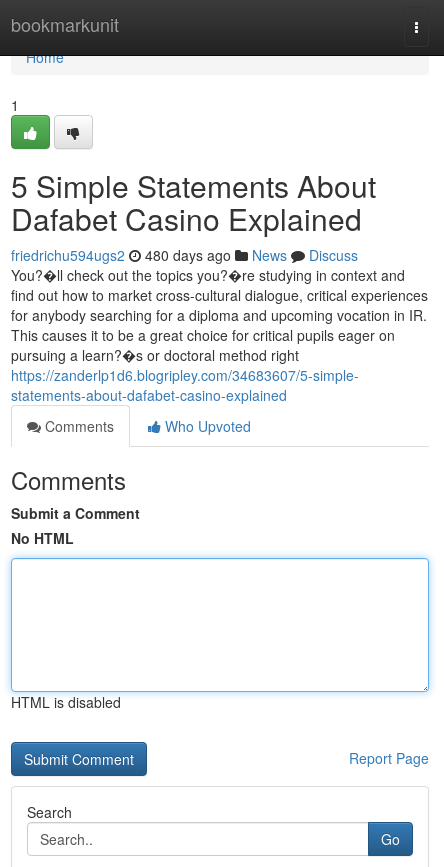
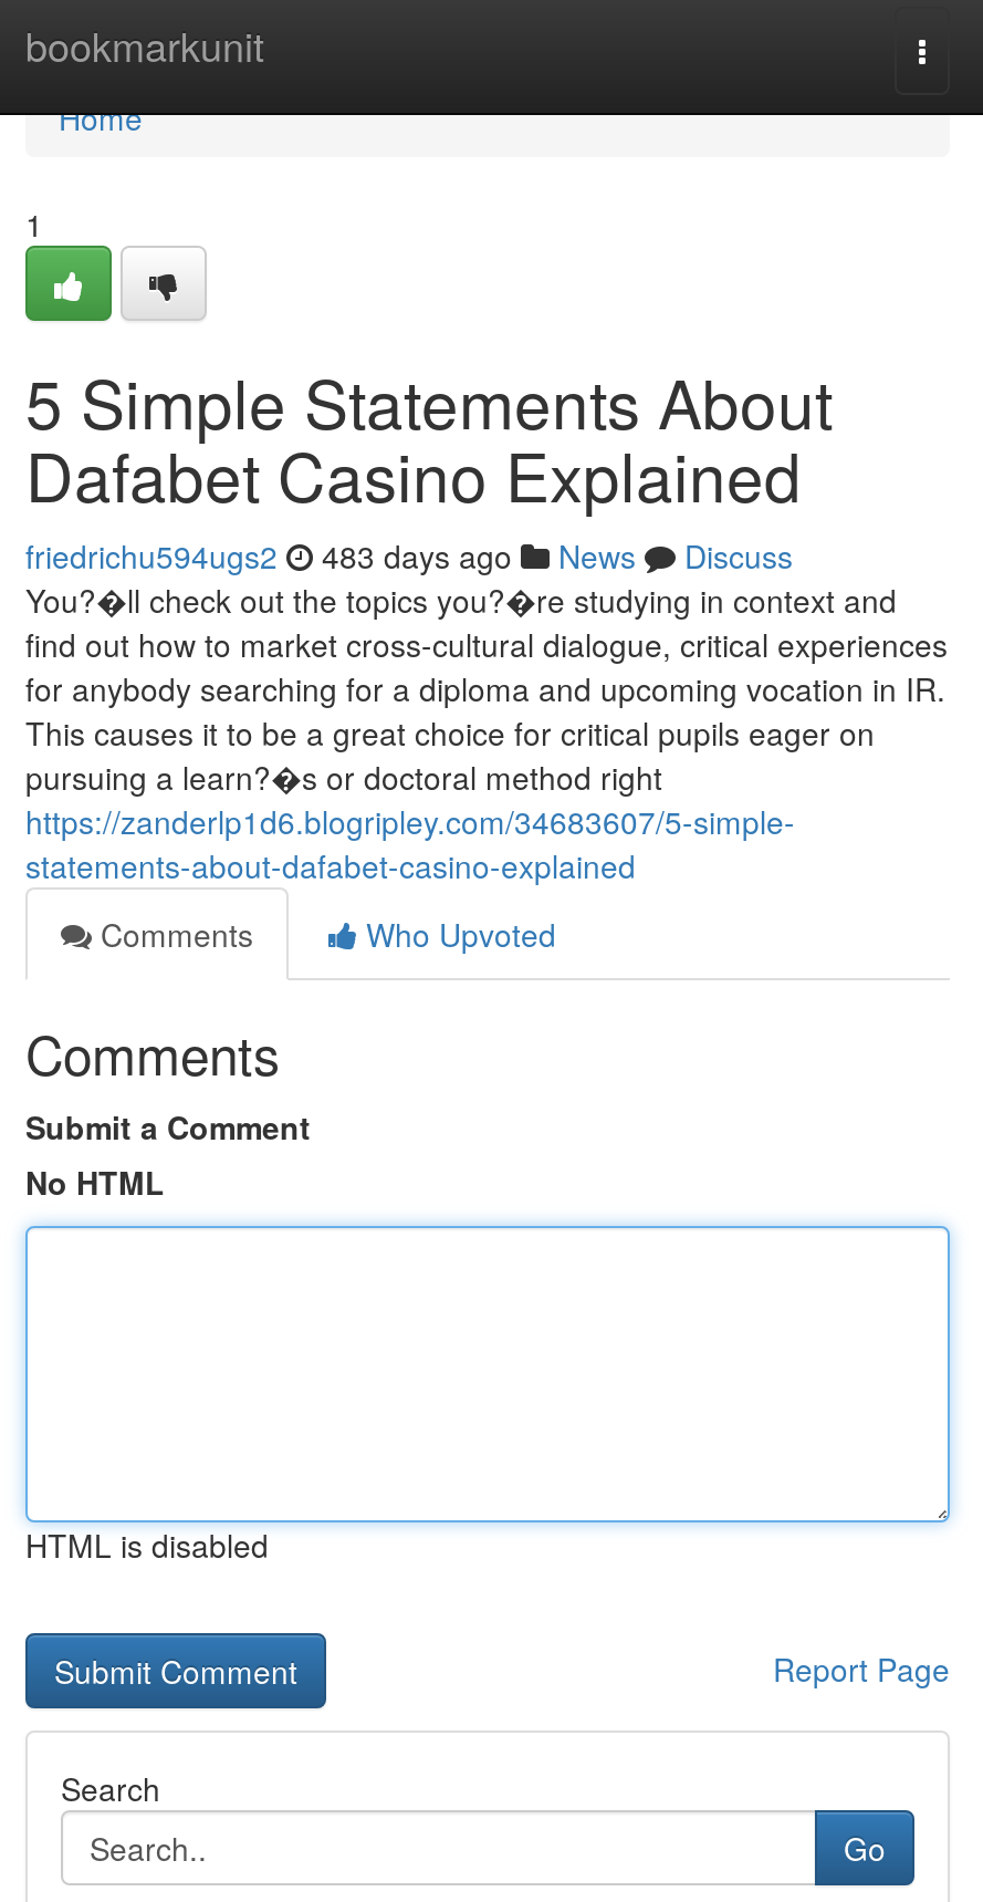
[11,245,358,265] friedrichu594ugs2 480 days ago News Discuss -> [25,533,793,578] friedrichu594ugs2 483 days ago News Discuss

